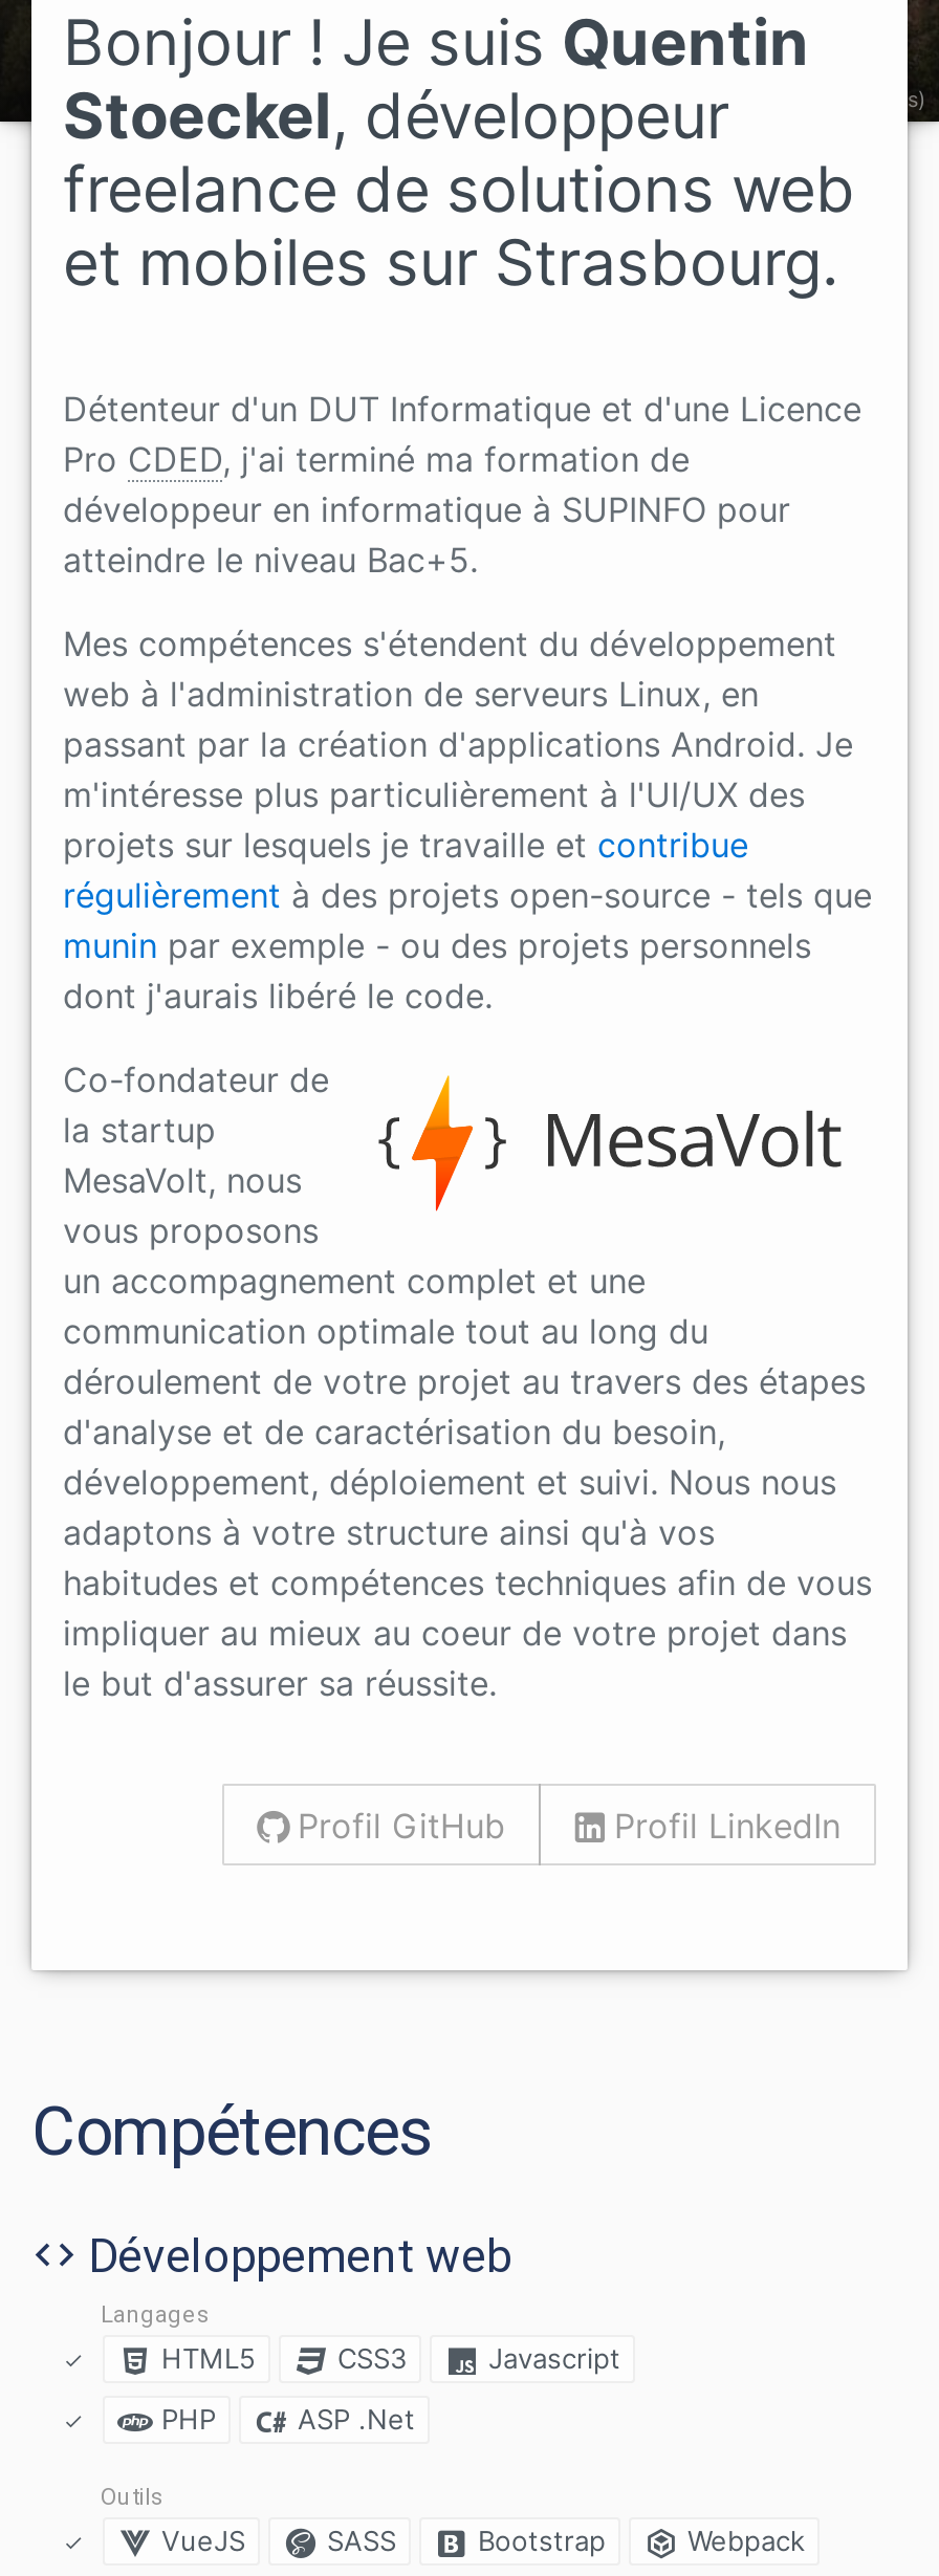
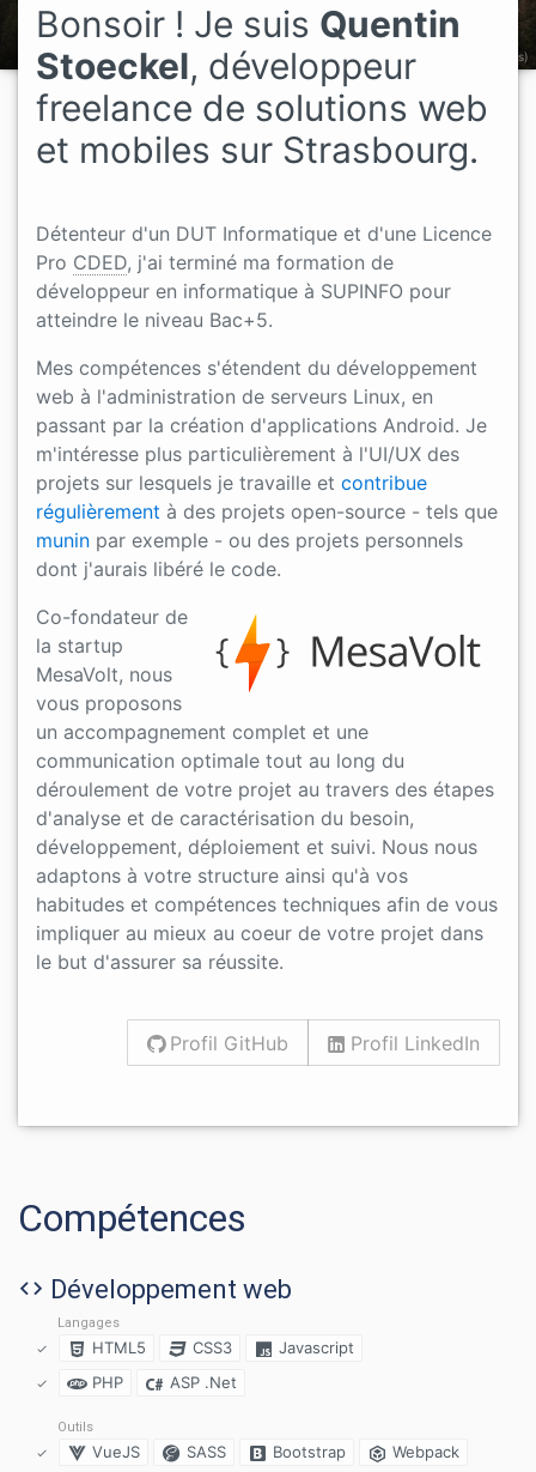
[63,4,809,80] Bonjour ! Je suis Quentin -> [36,2,461,46] Bonsoir ! Je suis Quentin

